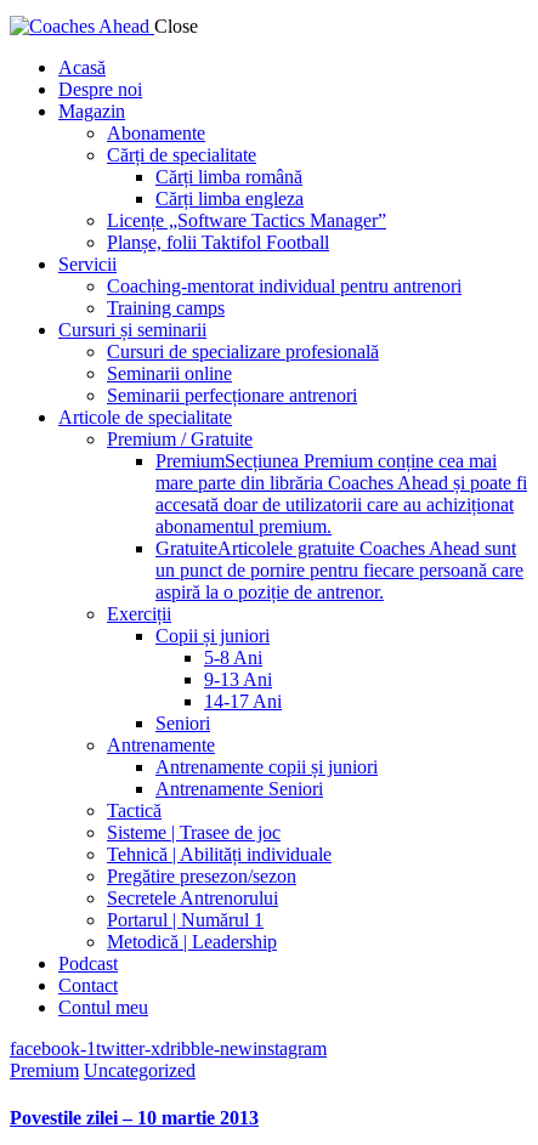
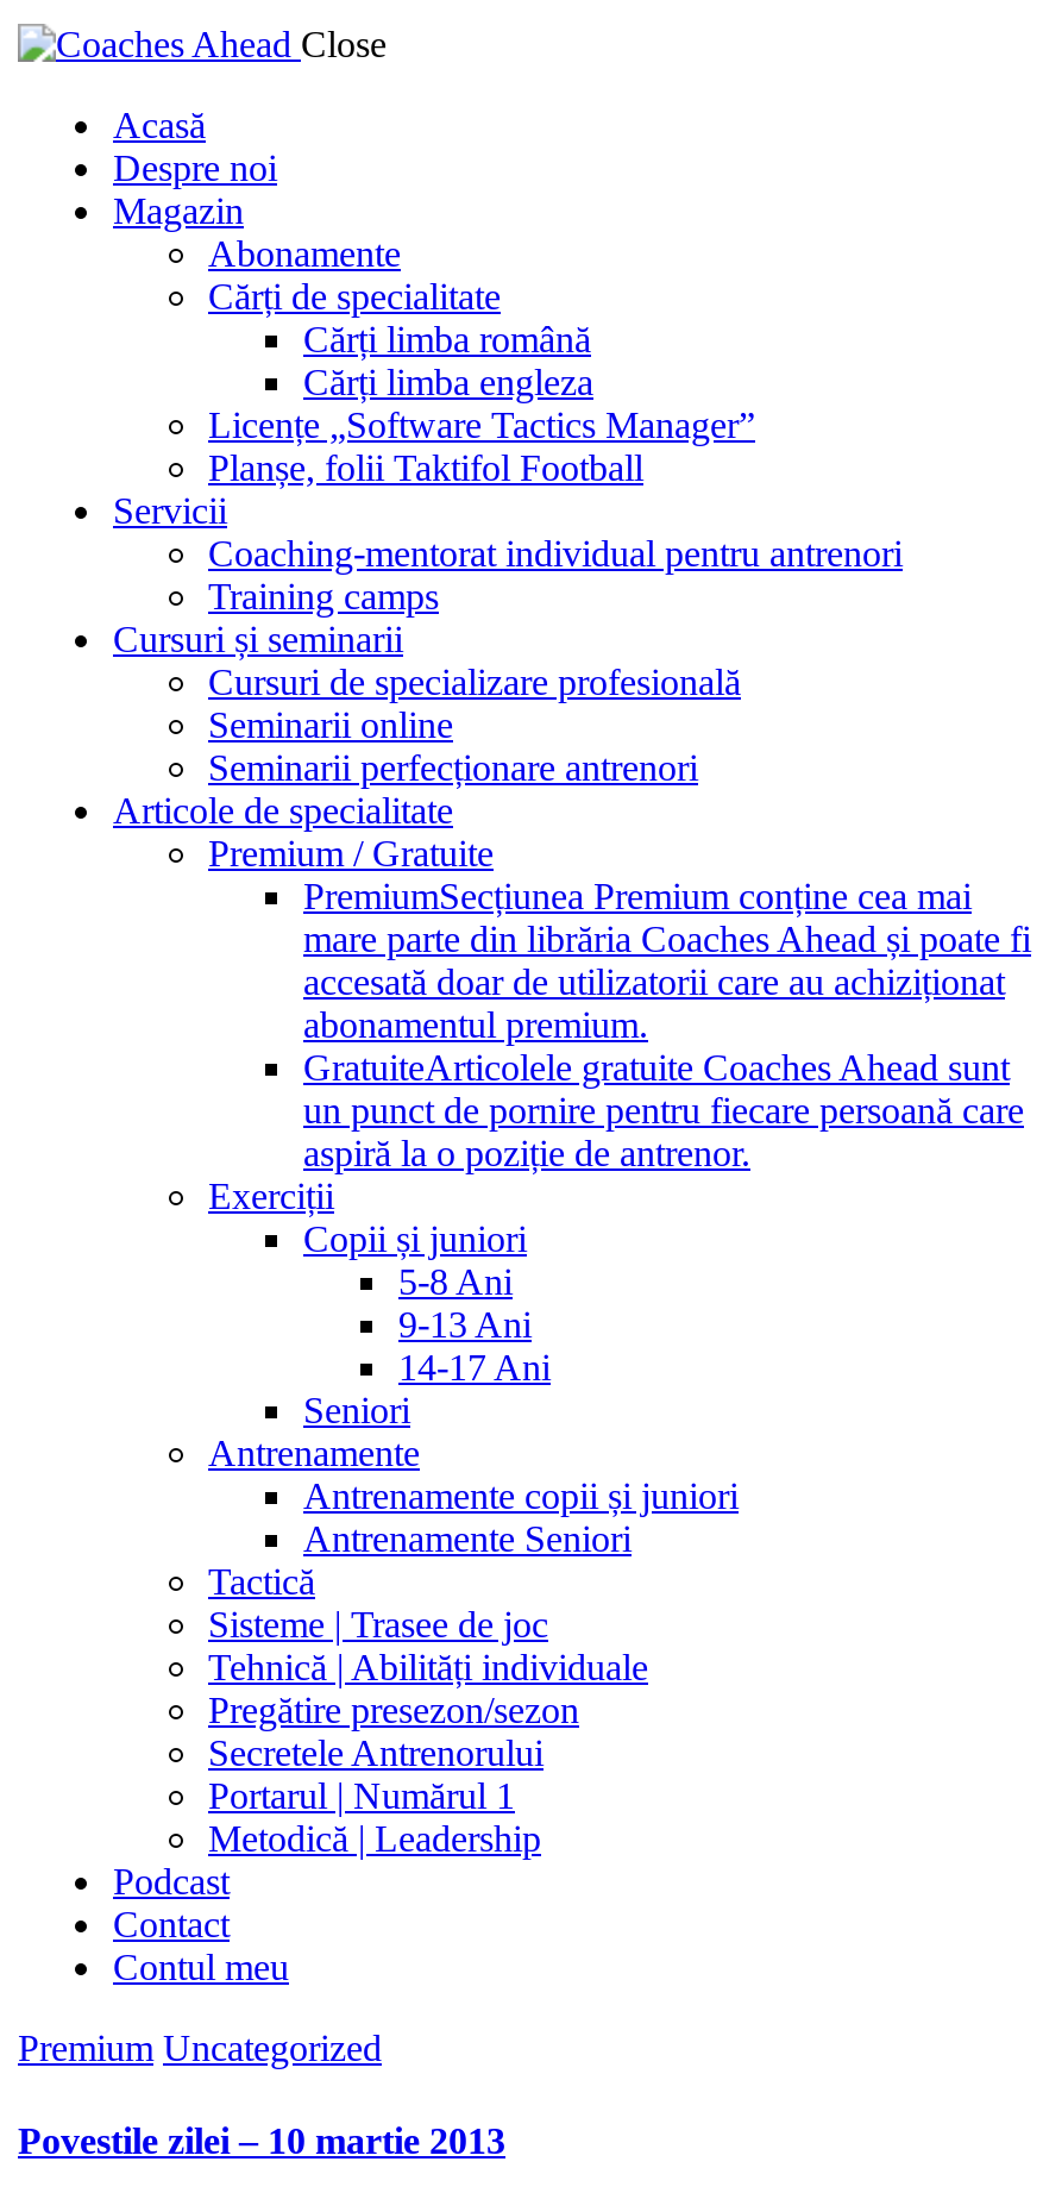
[10,1038,327,1059] facebook-1twitter-xdribble-newinstagram -> none

